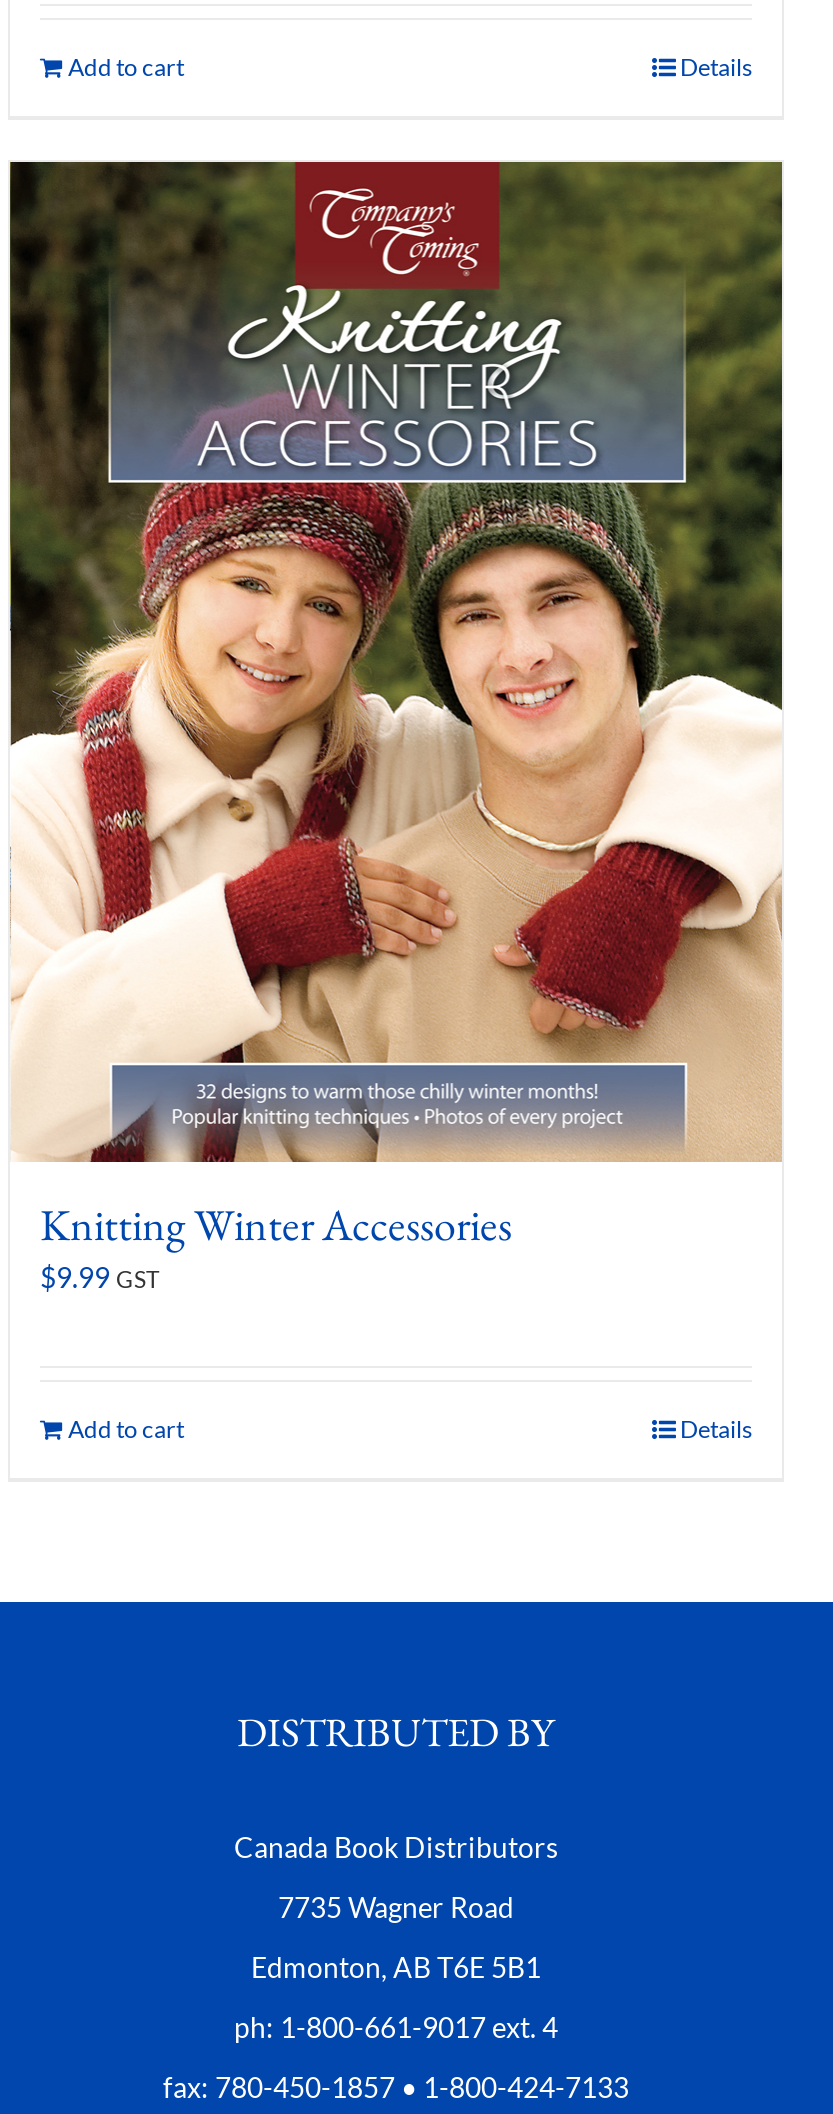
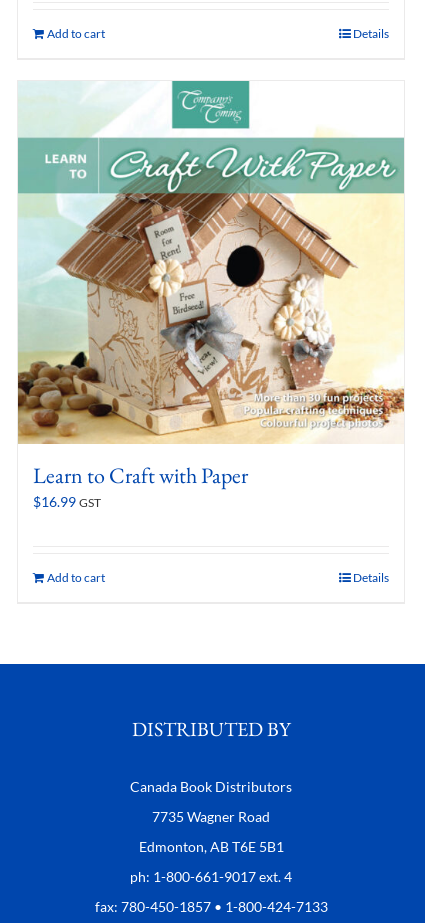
[8,159,784,1293] [image] | Knitting Winter Accessories | $9.99 GST -> [17,80,404,509] [image] | Learn to Craft with Paper | $16.99 GST

